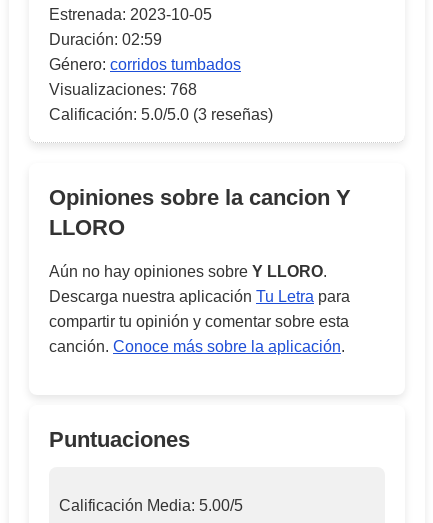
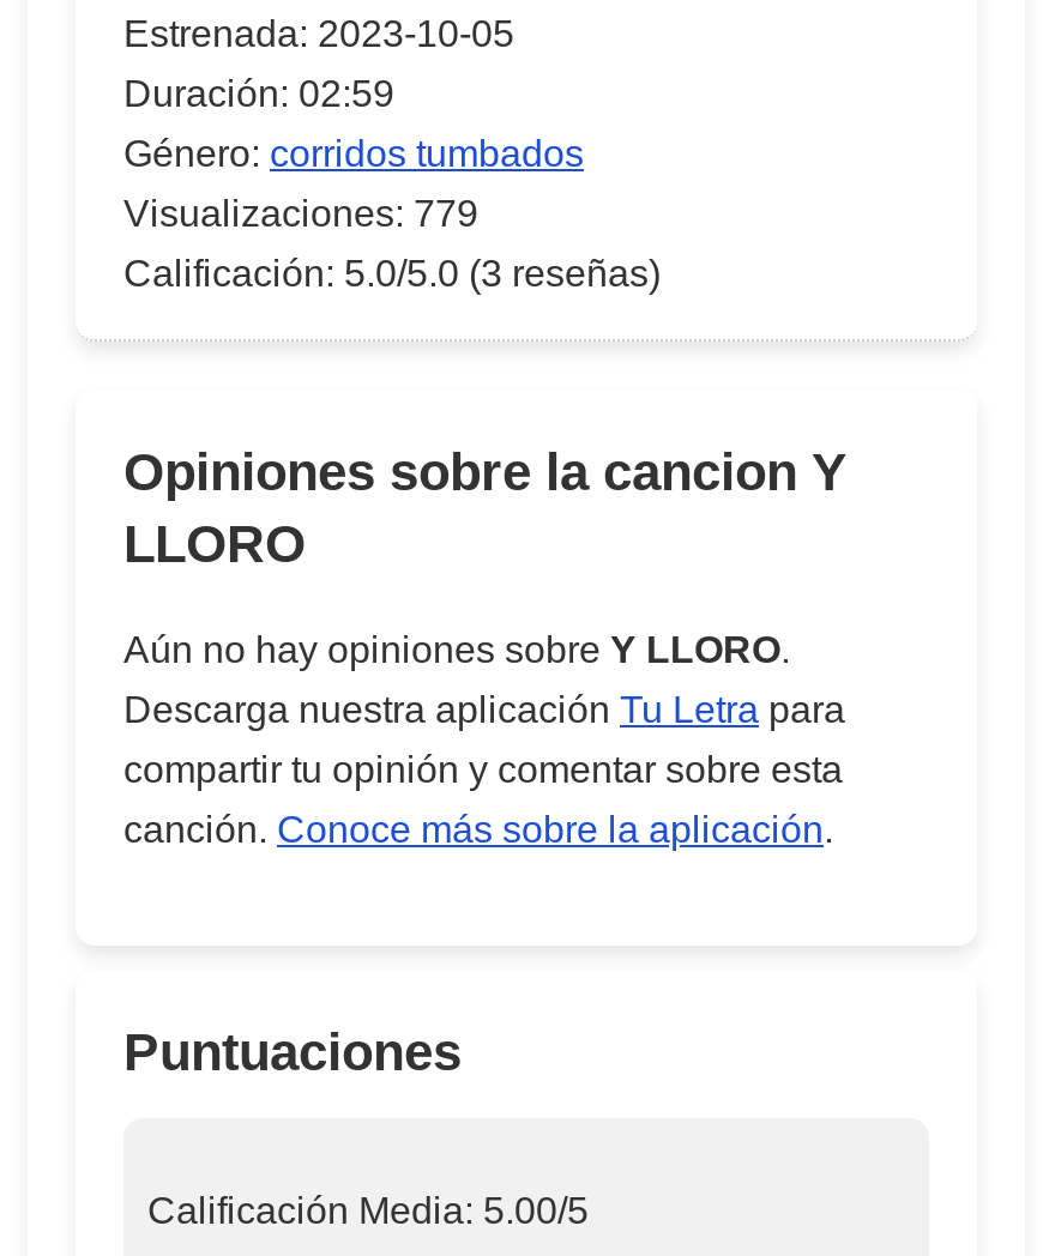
[49,81,197,98] Visualizaciones: 768 -> [123,193,478,234] Visualizaciones: 779

